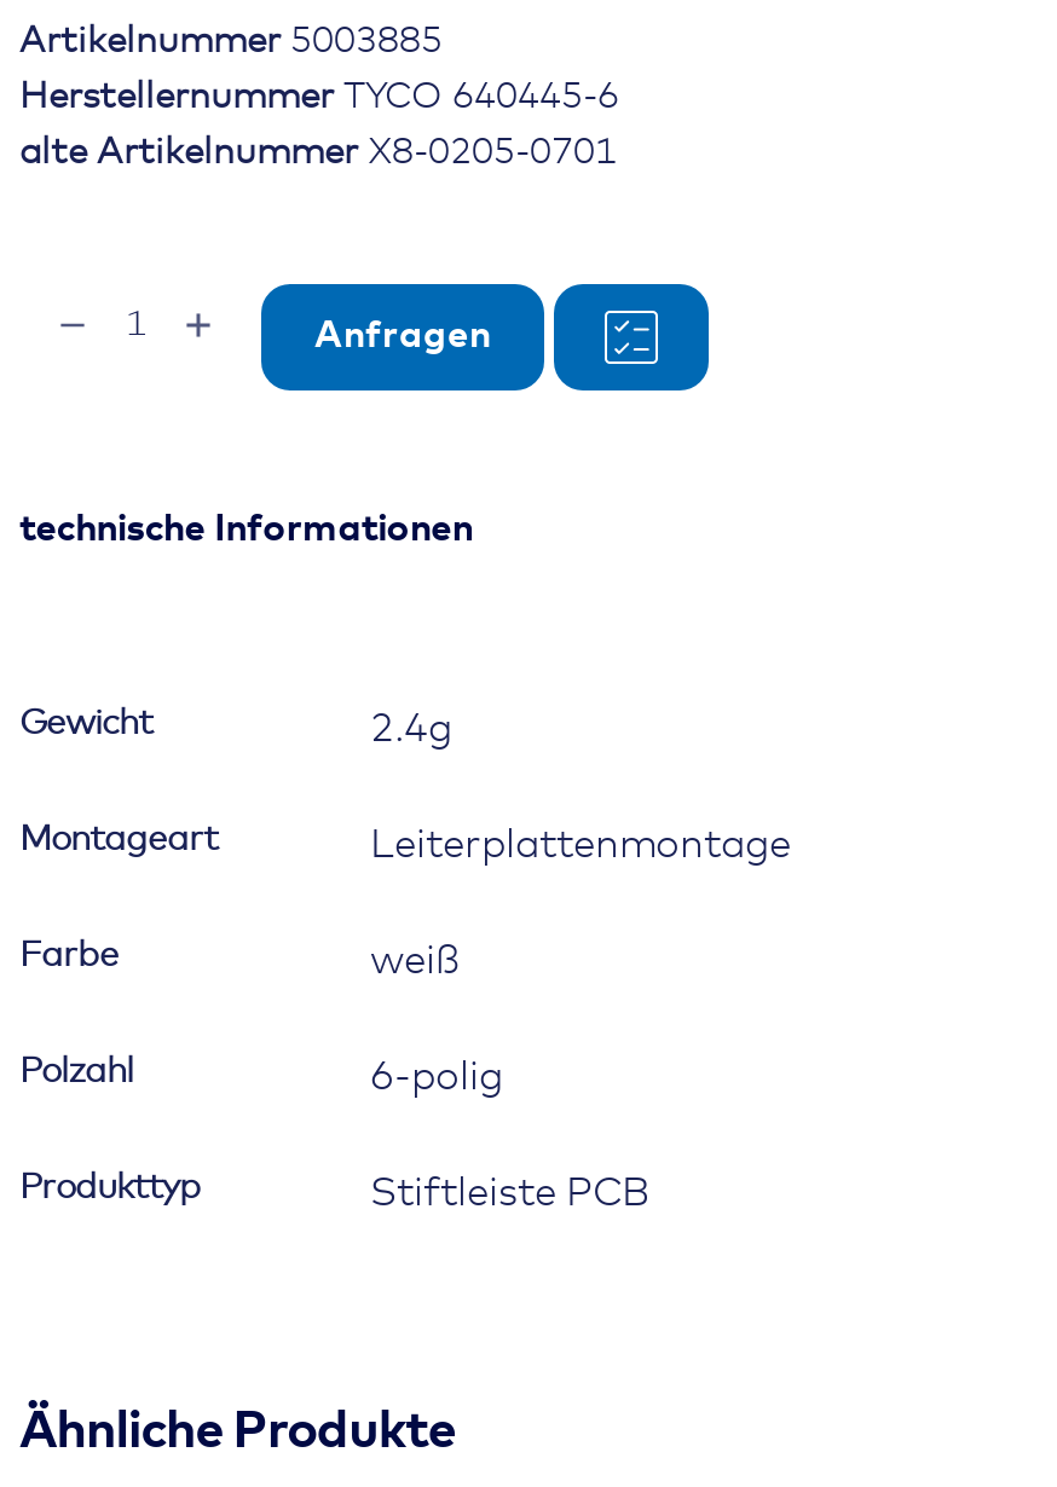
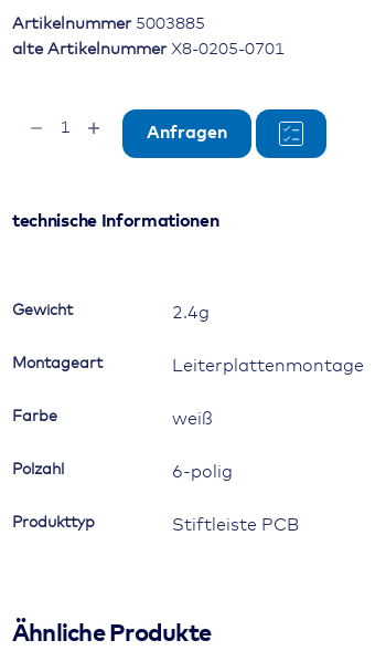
[19,79,619,115] Herstellernummer TYCO 640445-6 -> none

